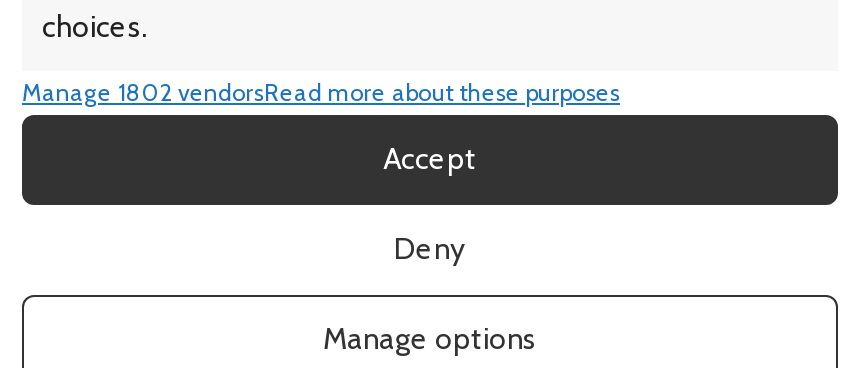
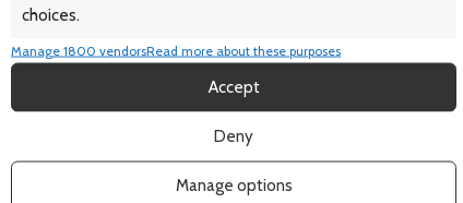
[22,76,620,106] Manage 1802 vendorsRead more about these purposes -> [11,41,341,58] Manage 1800 vendorsRead more about these purposes

